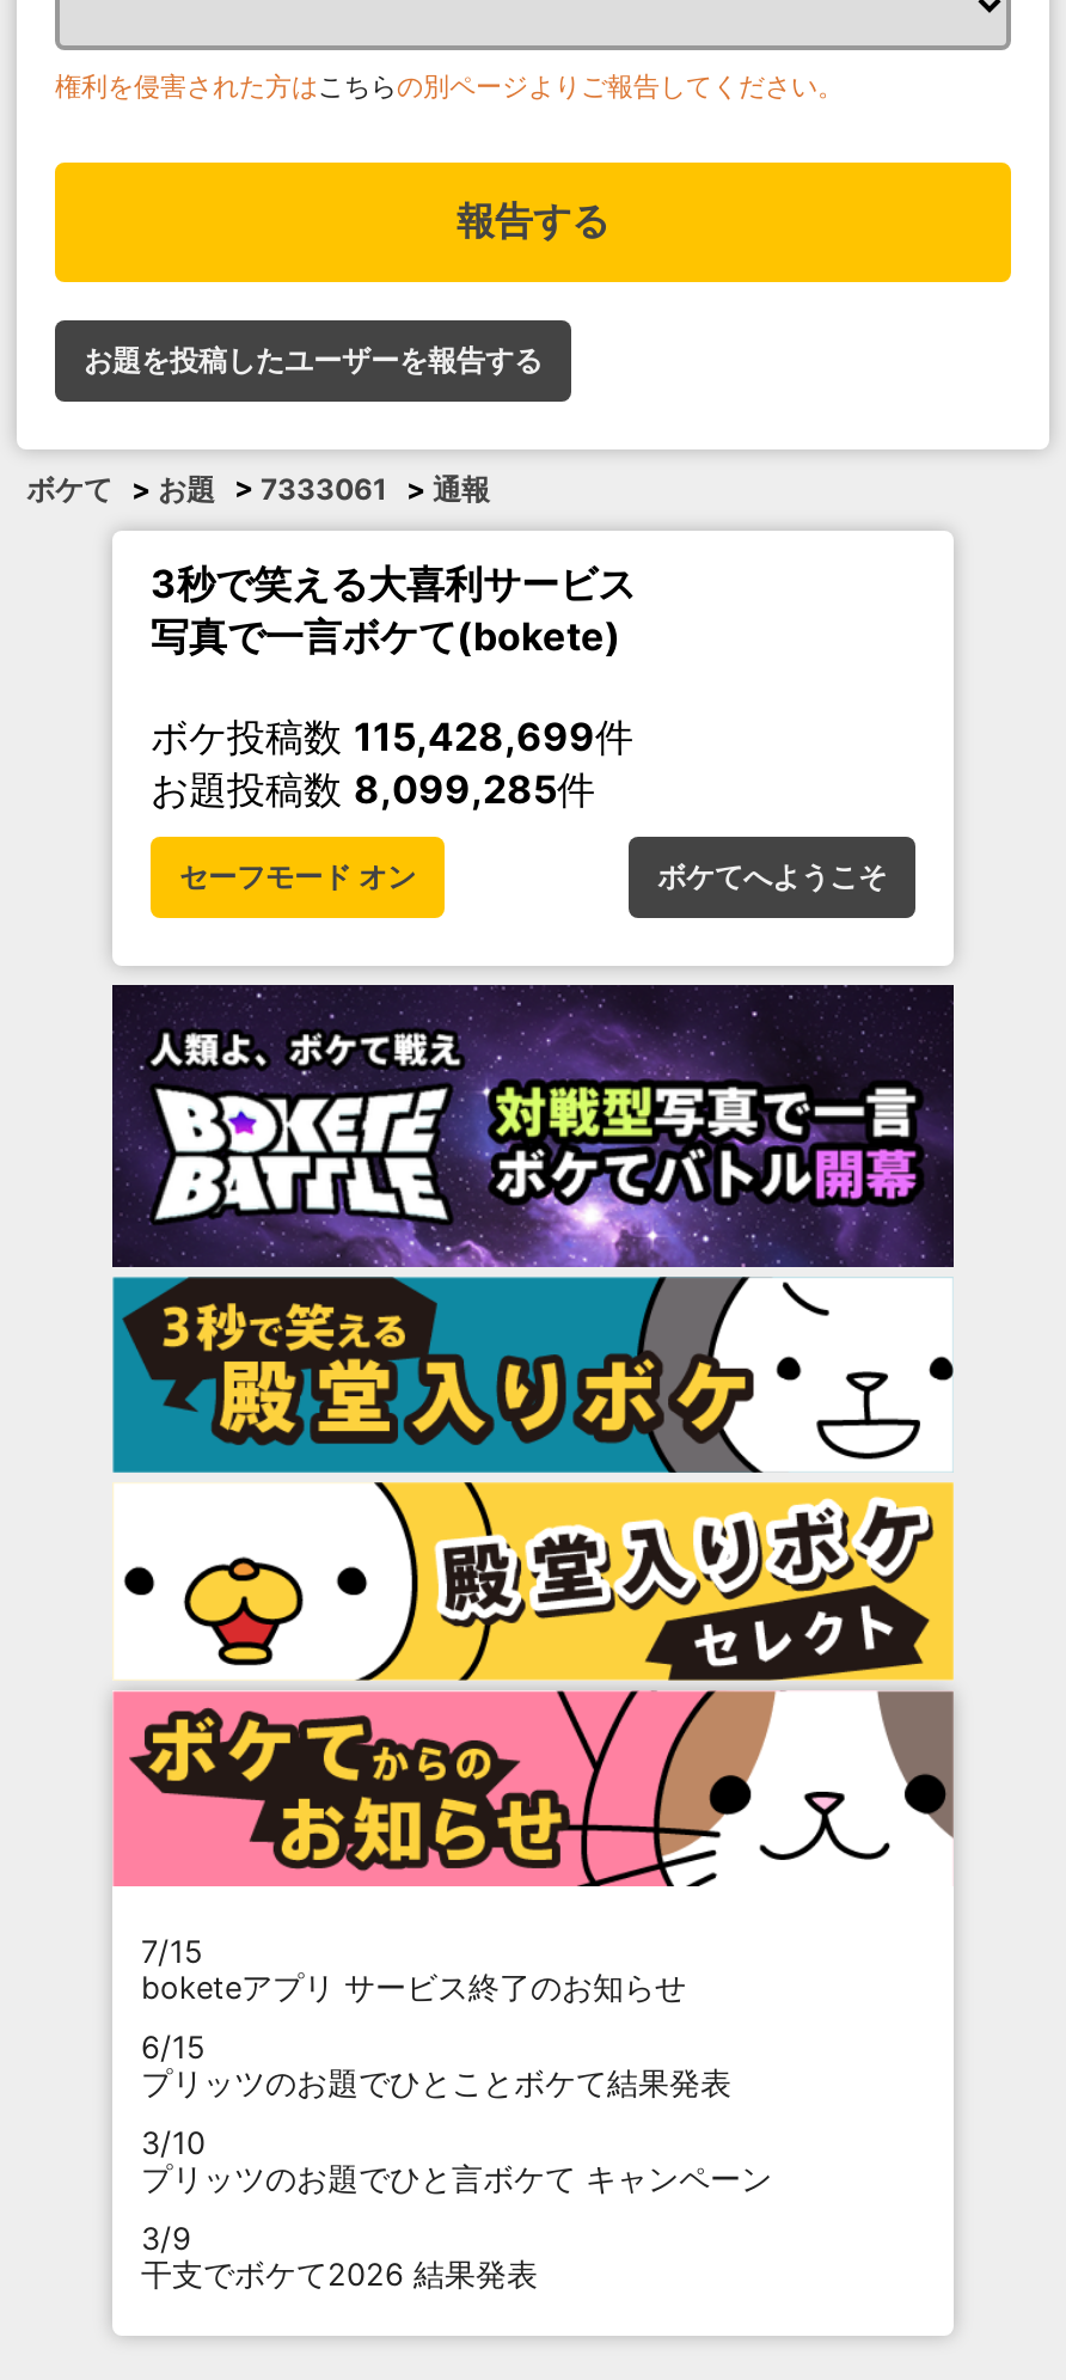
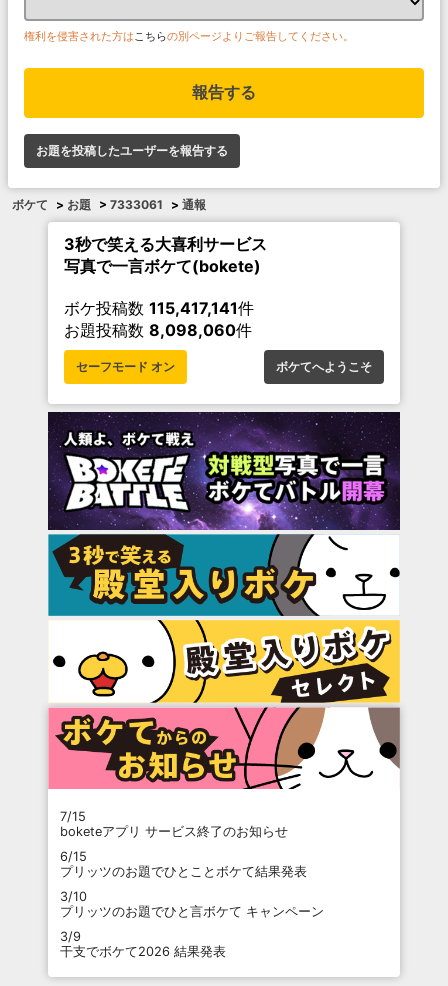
[151,713,633,761] ボケ投稿数115,428,699件 -> [64,298,254,318] ボケ投稿数115,417,141件
[151,766,595,814] お題投稿数8,099,285件 -> [64,320,252,340] お題投稿数8,098,060件

